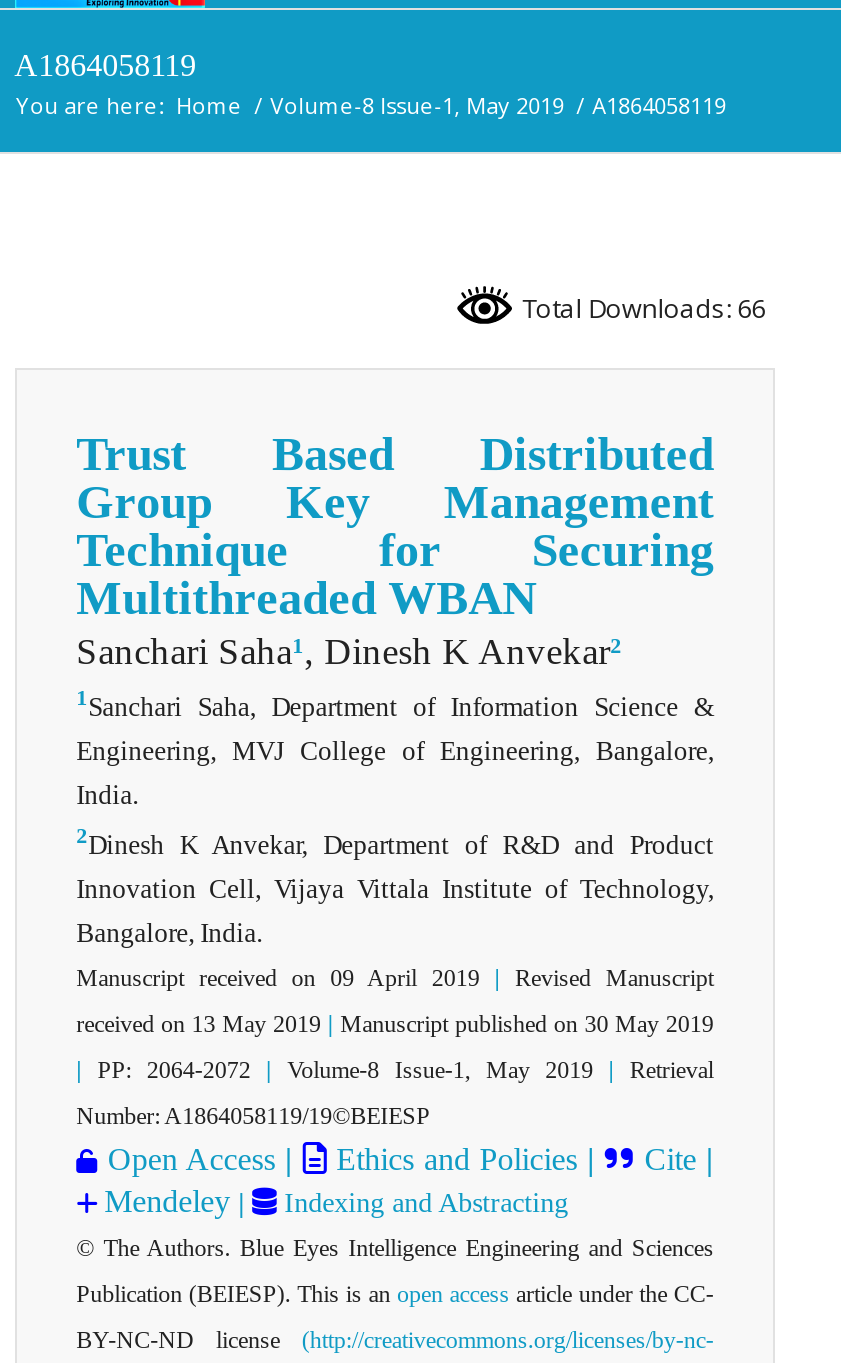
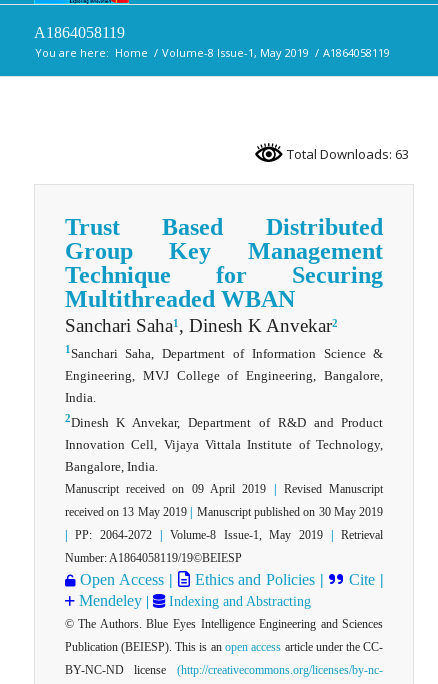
[516,290,766,326] Total Downloads: 66 -> [284,145,409,163] Total Downloads: 63

